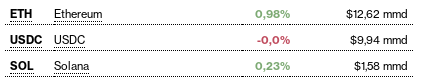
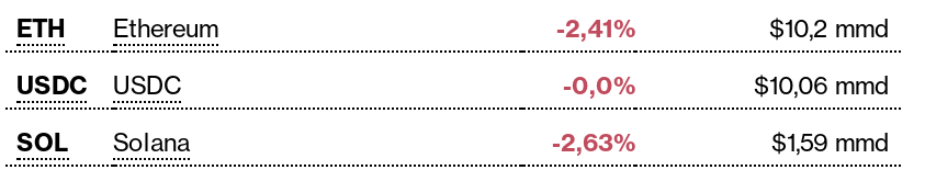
[255,7,290,21] 0,98% -> [556,14,635,44] -2,41%
[346,7,408,21] $12,62 mmd -> [769,14,890,44] $10,2 mmd
[350,33,408,47] $9,94 mmd -> [754,71,890,101] $10,06 mmd
[255,59,290,73] 0,23% -> [552,128,635,158] -2,63%
[354,59,408,73] $1,58 mmd -> [771,128,890,158] $1,59 mmd

